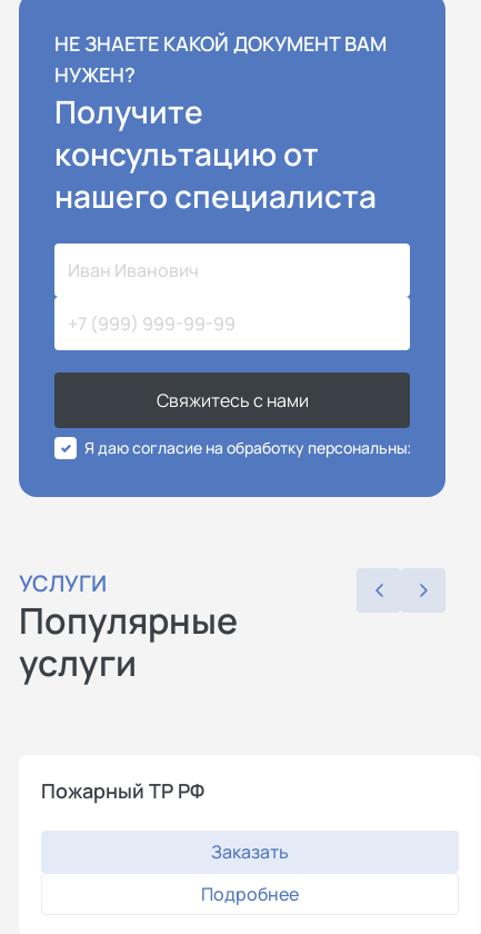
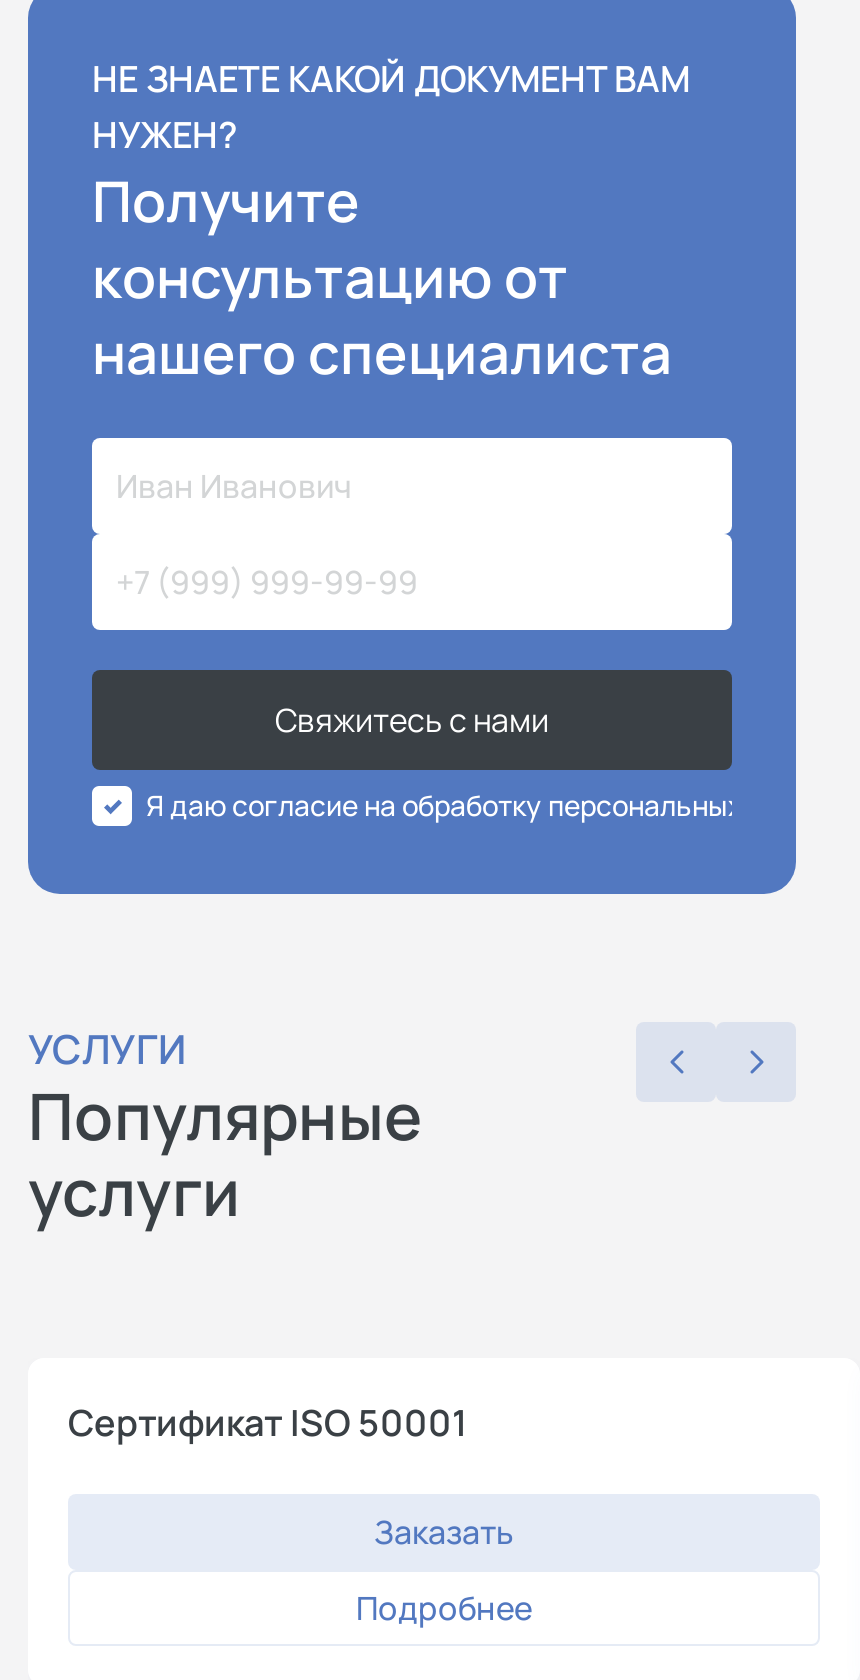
[41,777,204,803] Пожарный ТР РФ -> [68,1397,468,1445] Сертификат ISO 50001

